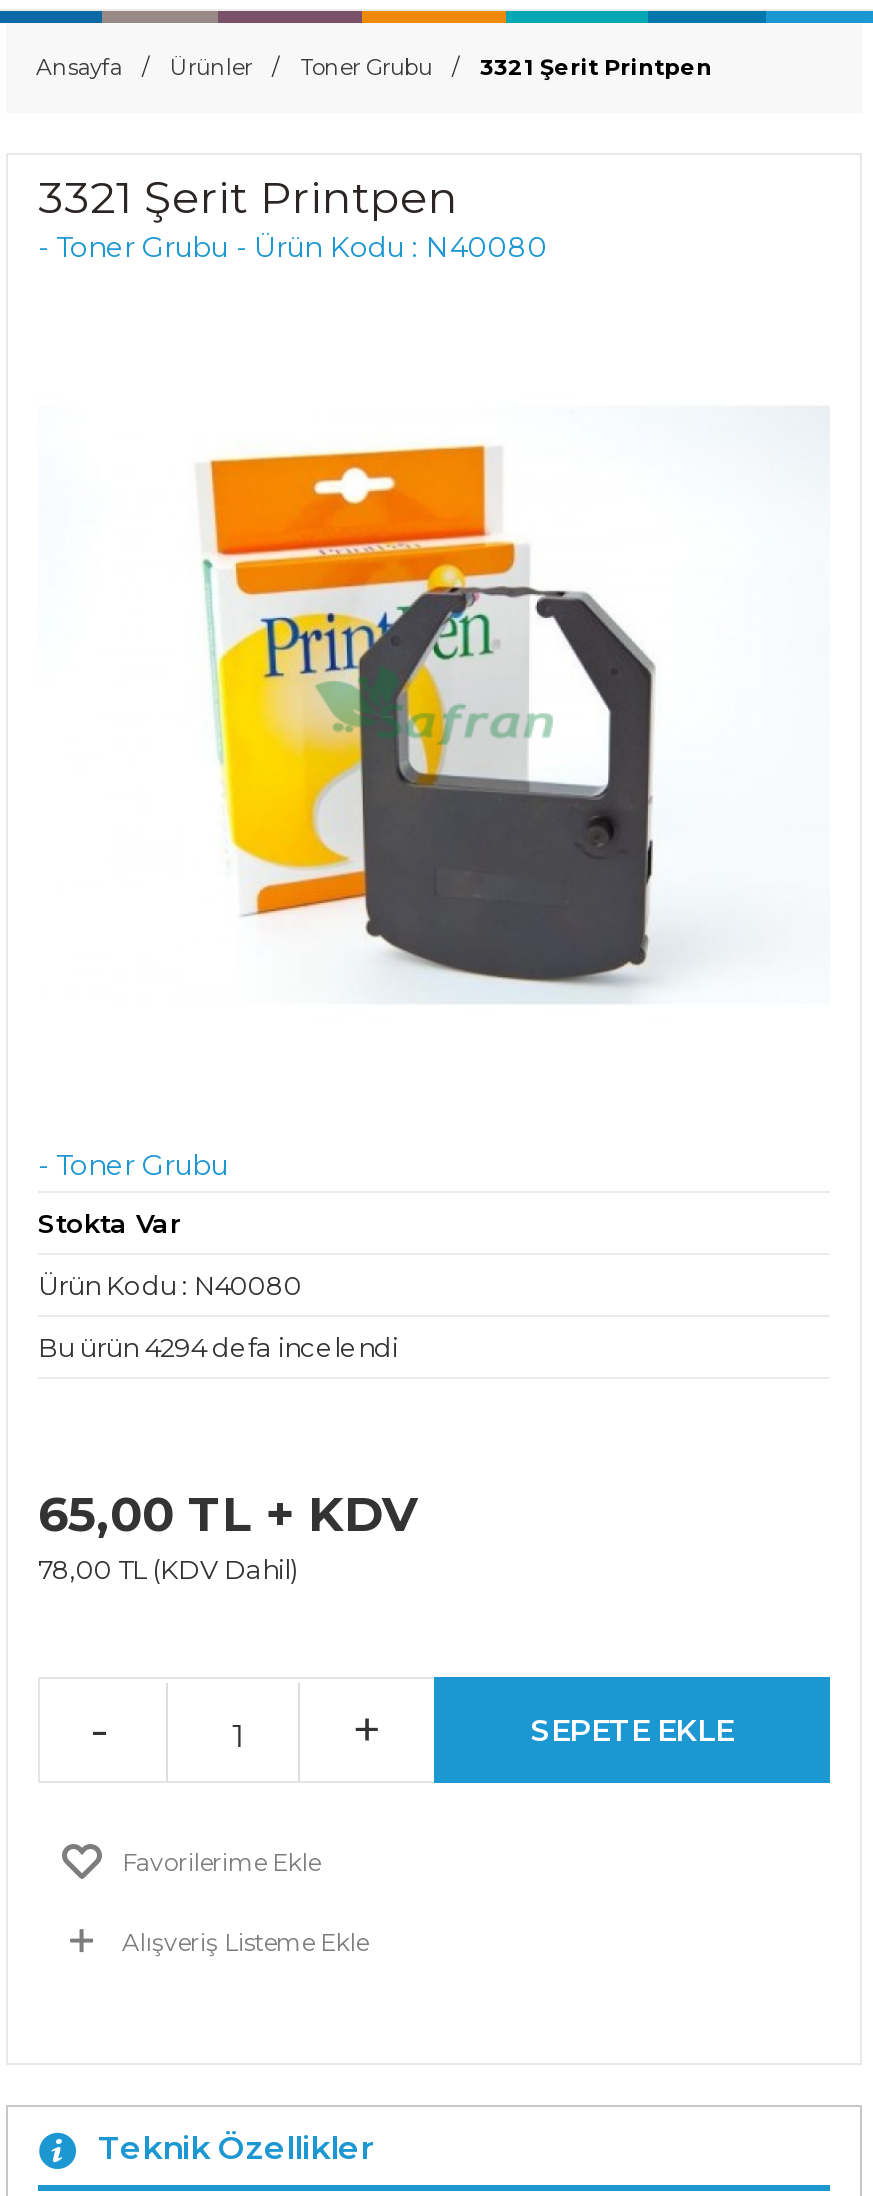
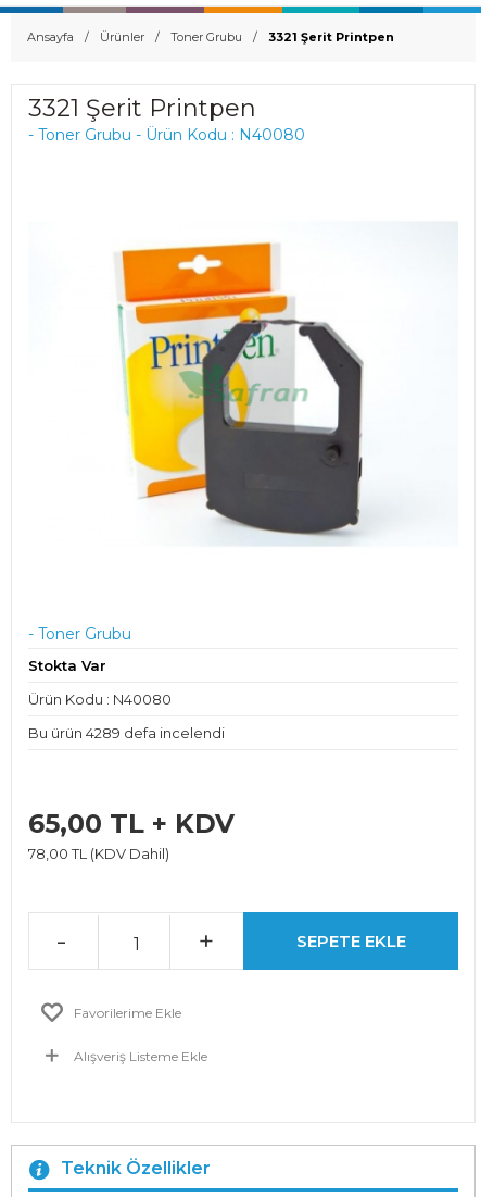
[38,1331,398,1363] Bu ürün 4294 defa incelendi -> [28,724,225,741] Bu ürün 4289 defa incelendi

